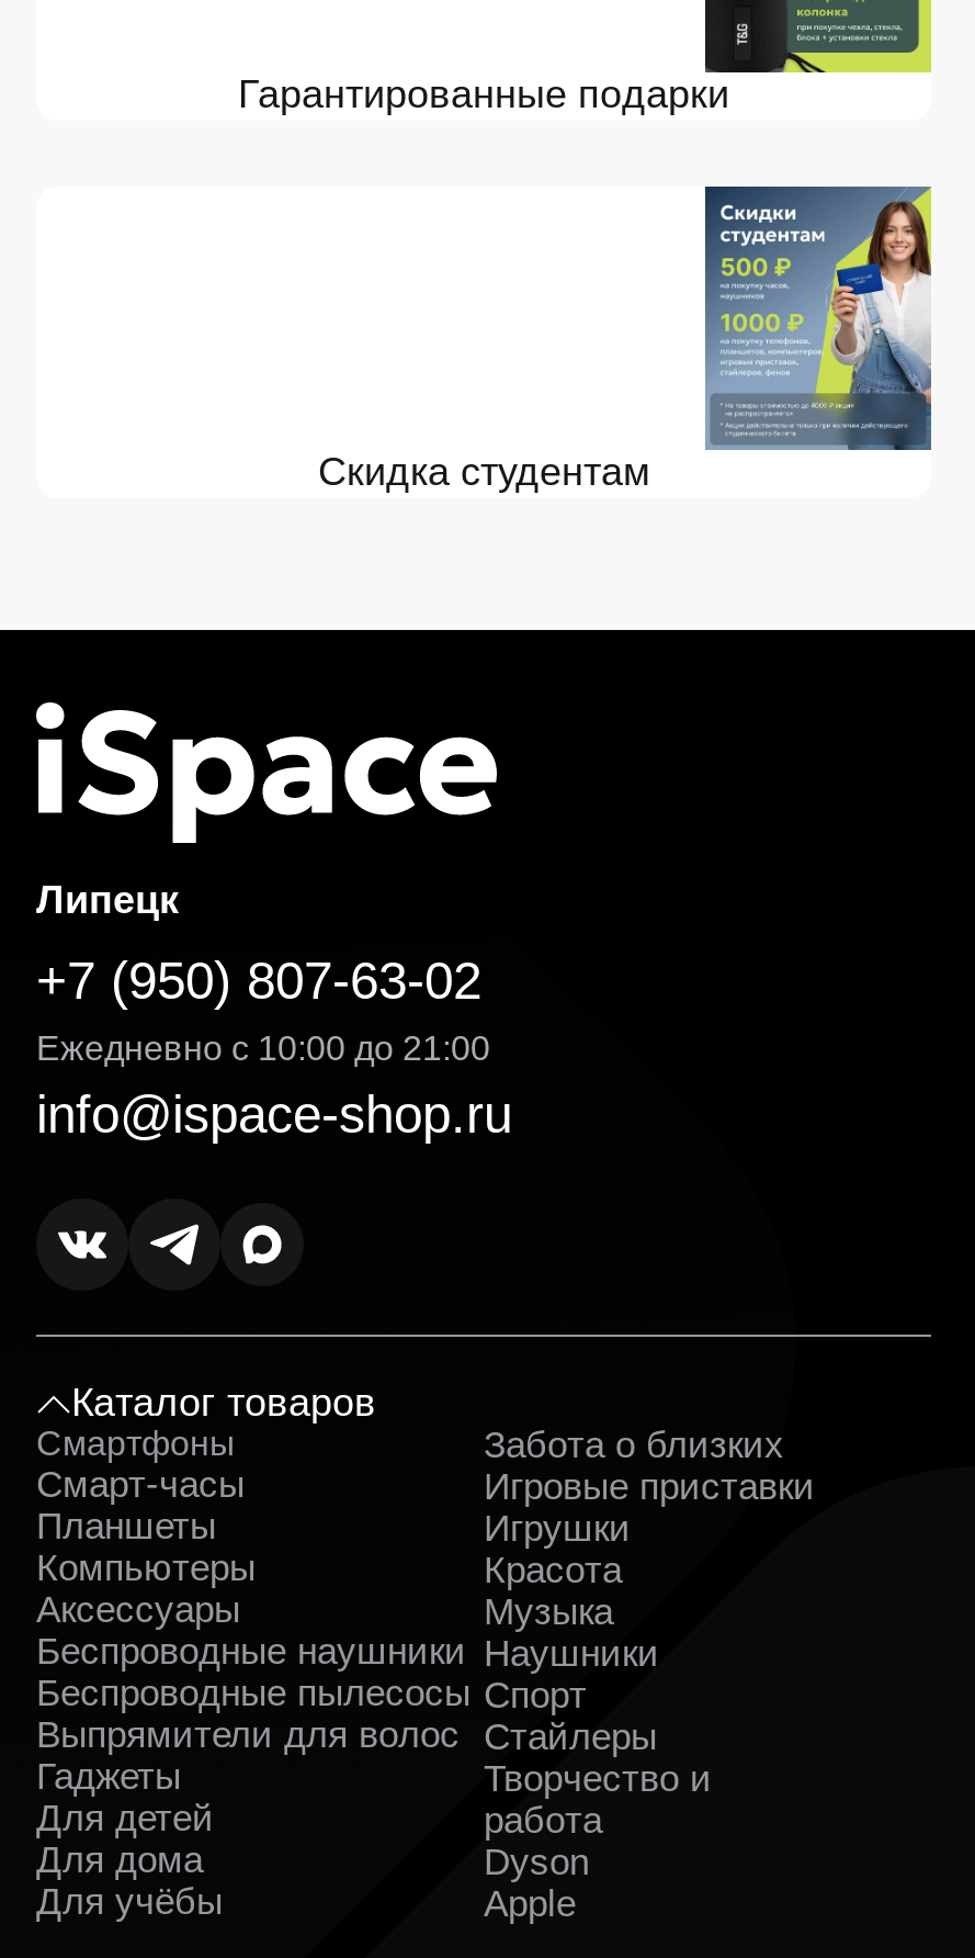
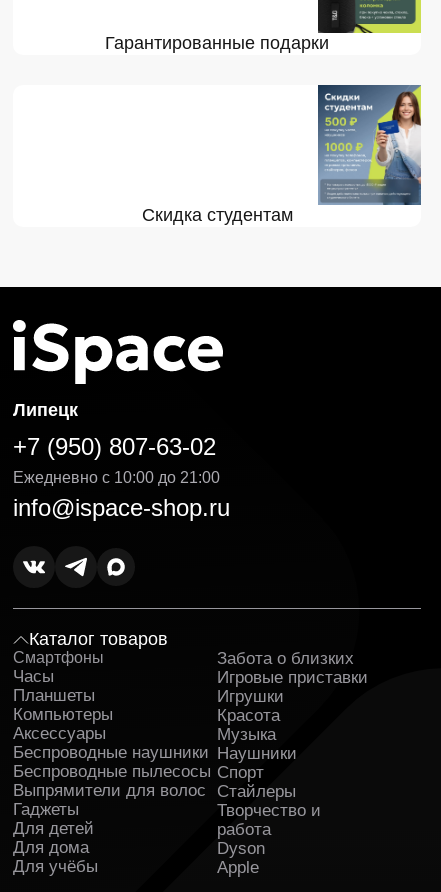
[36,1464,245,1506] Смарт-часы -> [13,667,54,686] Часы

